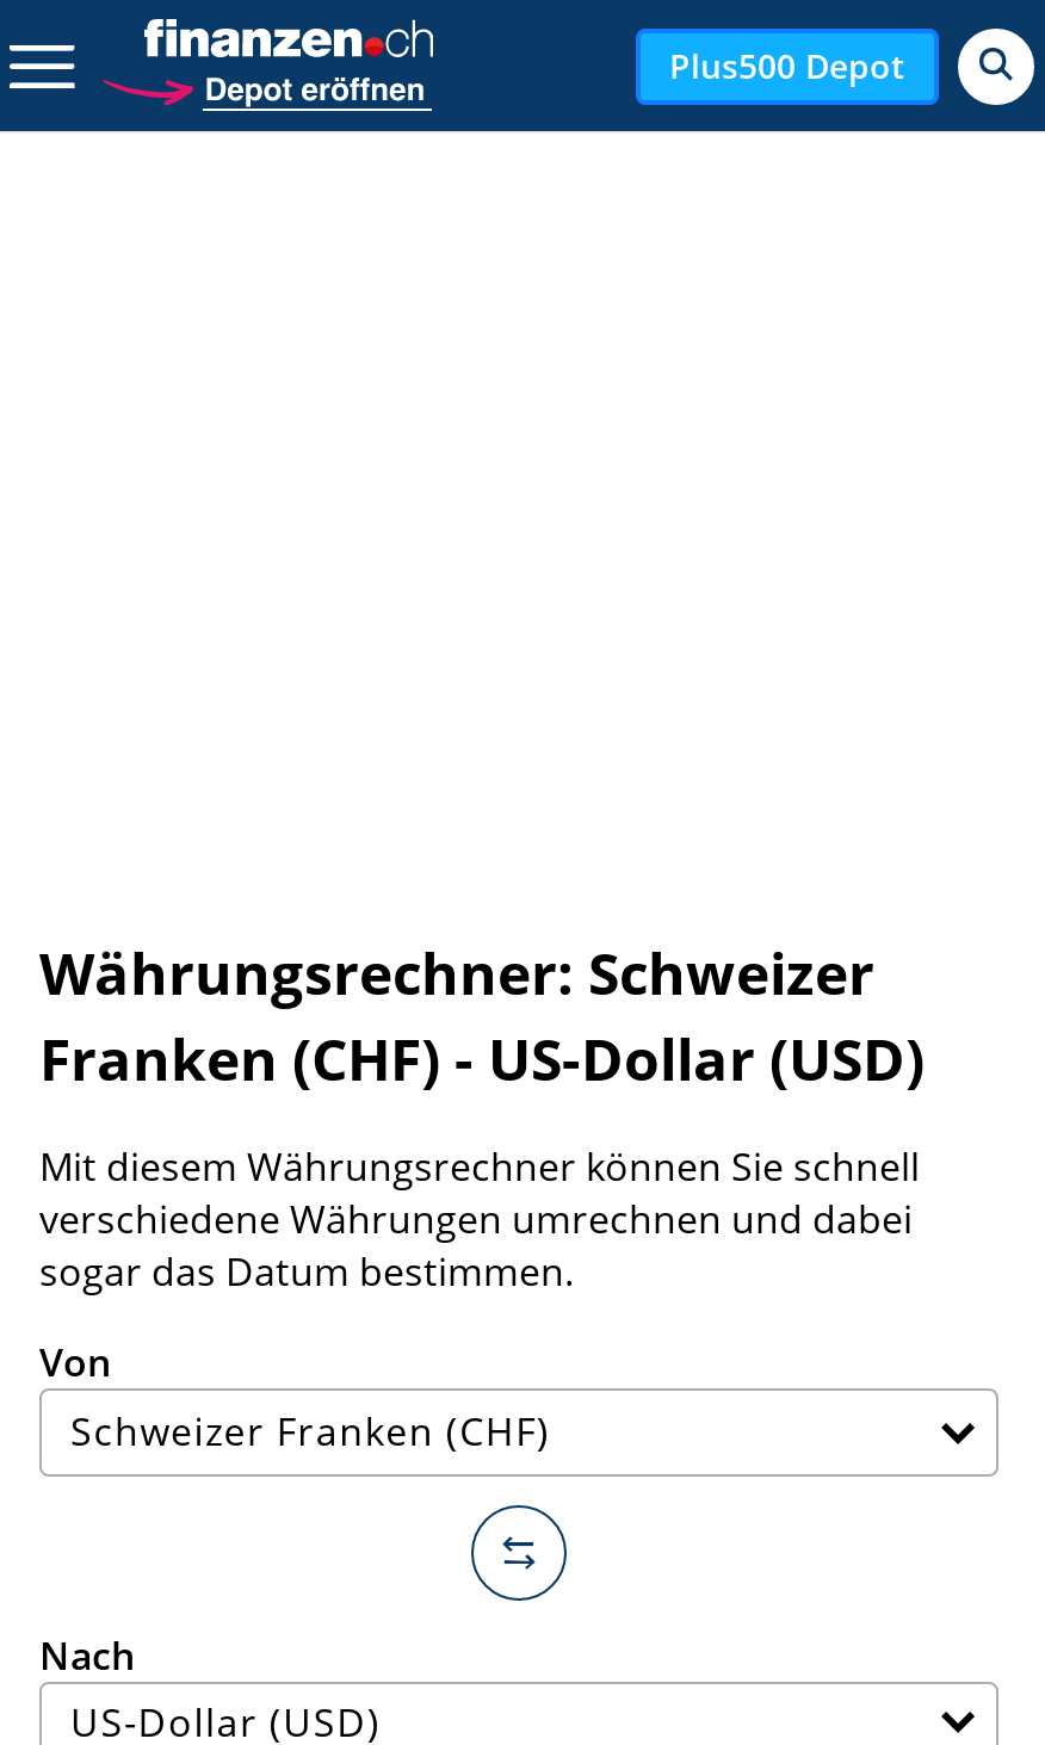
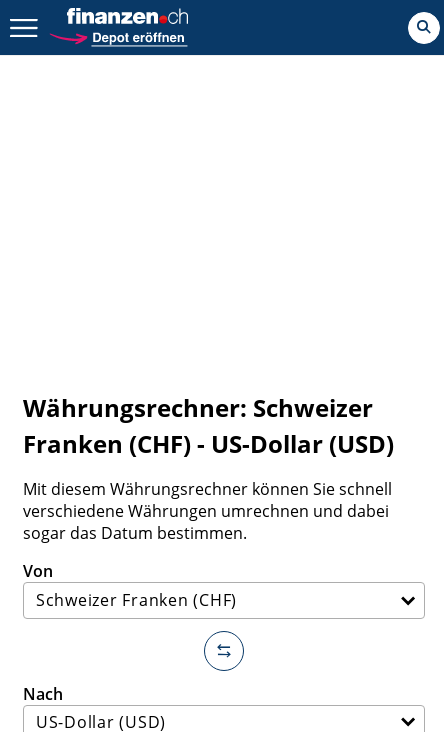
[669,42,905,87] Plus500 Depot -> none

